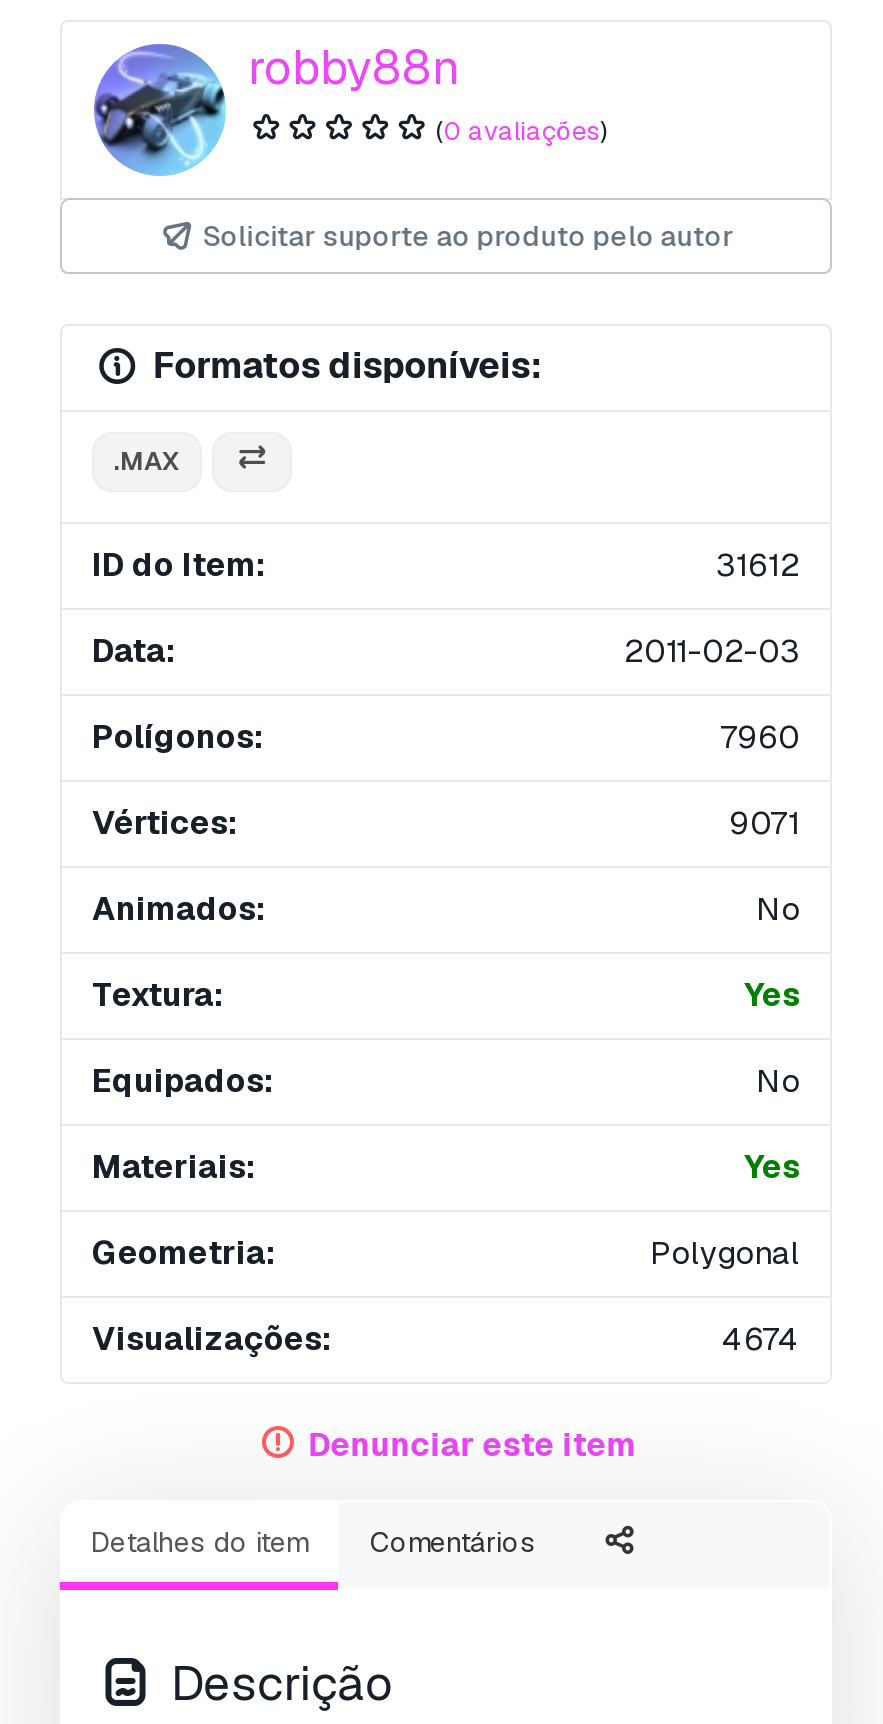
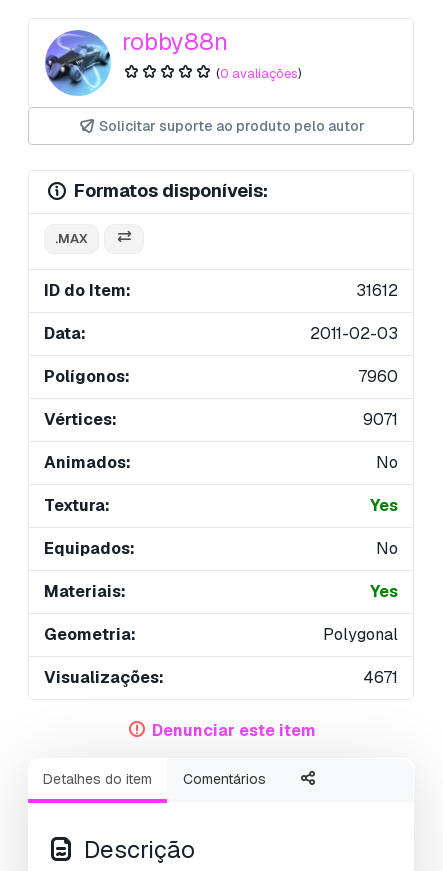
[722,1318,800,1360] 4674 -> [363,667,398,688] 4671

